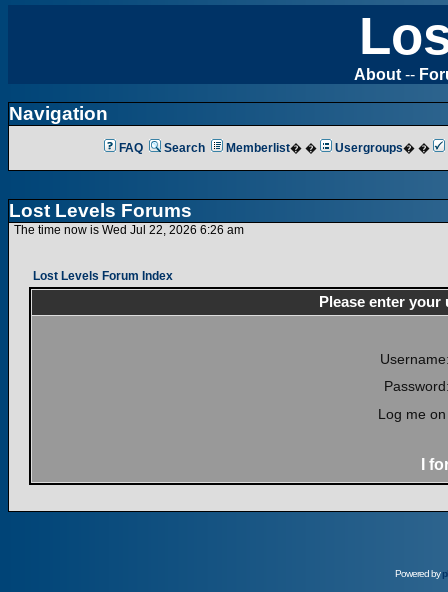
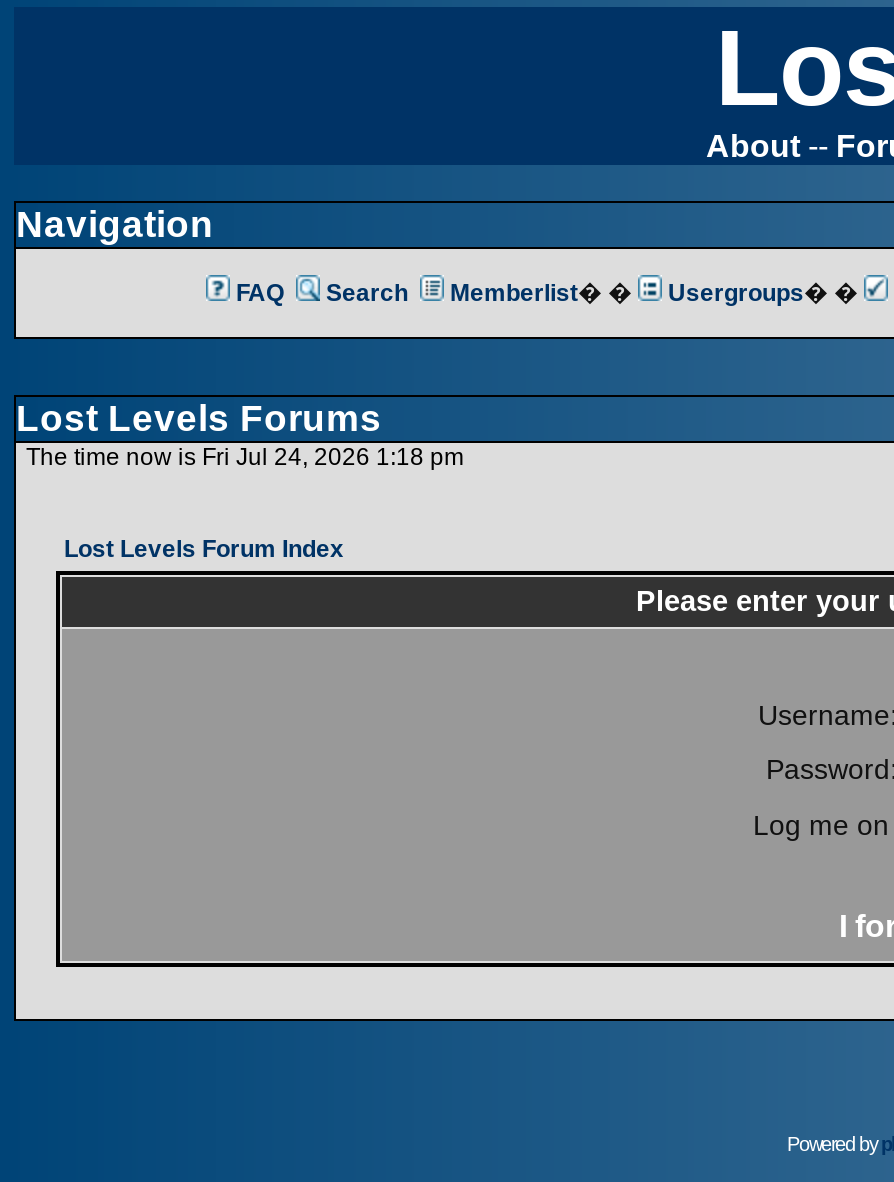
[14,223,244,237] The time now is Wed Jul 22, 2026 6:26 am -> [26,442,464,470] The time now is Fri Jul 24, 2026 1:18 pm

